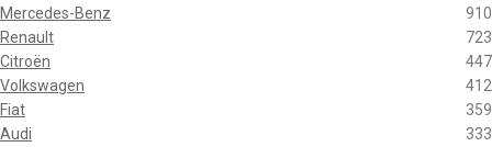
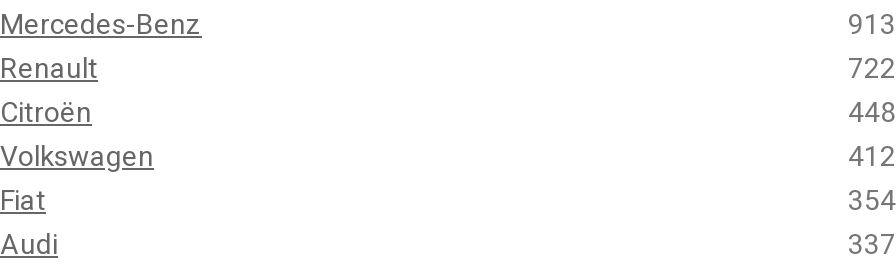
[466,4,492,22] 910 -> [848,8,896,40] 913
[466,29,492,46] 723 -> [848,52,896,84] 722
[466,53,492,70] 447 -> [848,96,896,128] 448
[466,101,492,118] 359 -> [848,184,896,216] 354
[466,125,492,143] 333 -> [848,228,896,260] 337

